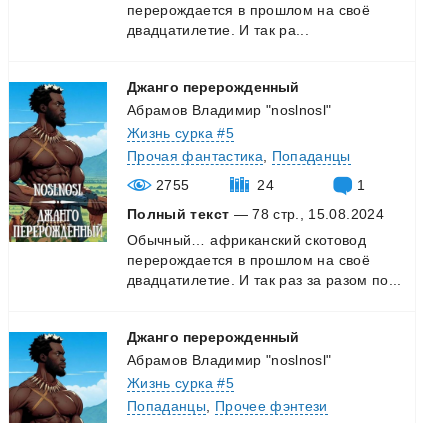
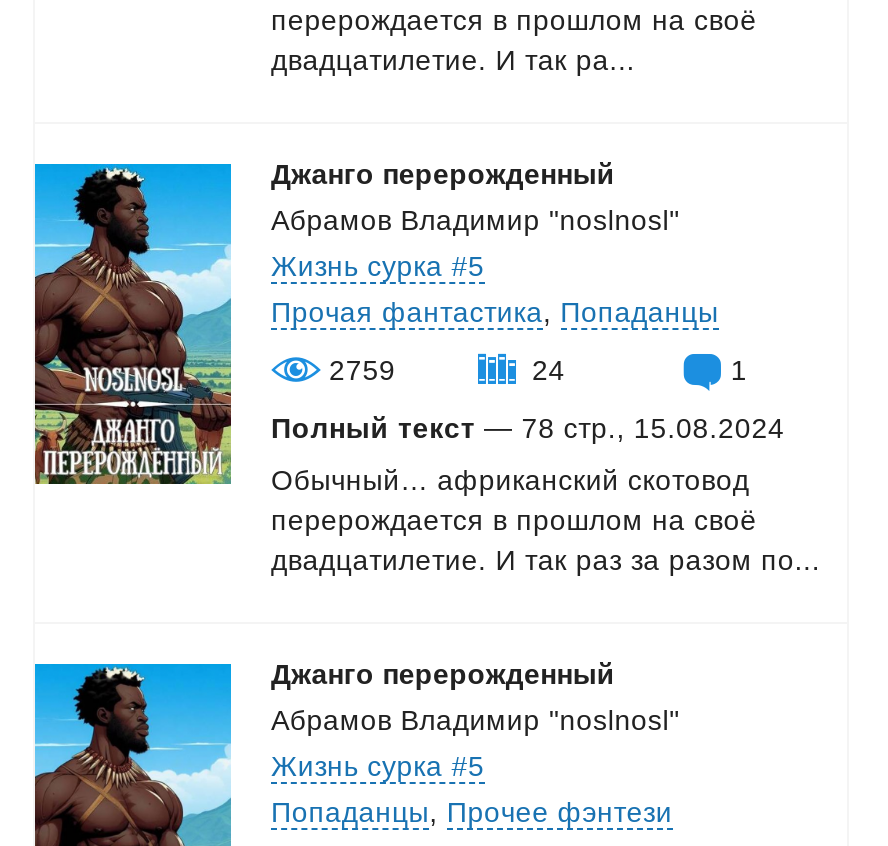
[156,177,189,193] 2755 -> [329,354,396,386] 2759

